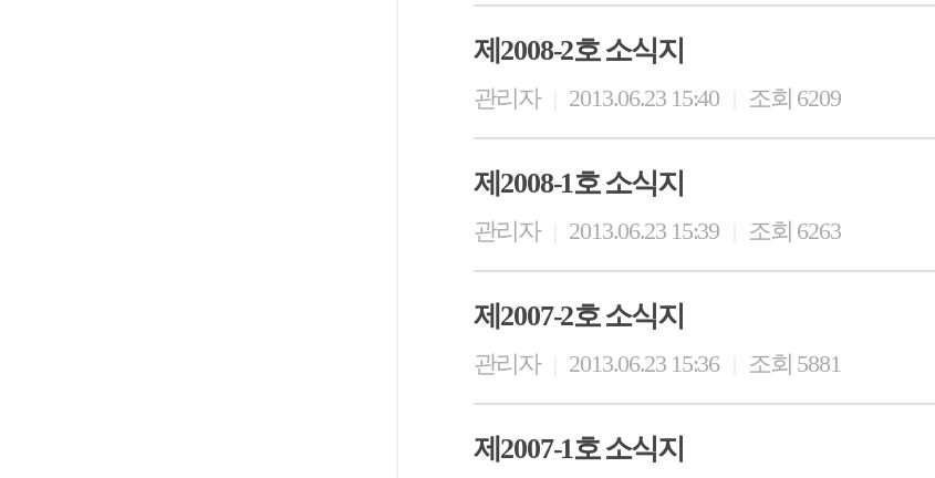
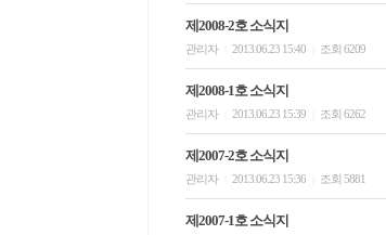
[474,217,841,243] 관리자 2013.06.23 15:39 조회 6263 -> [185,107,365,120] 관리자 2013.06.23 15:39 조회 6262

